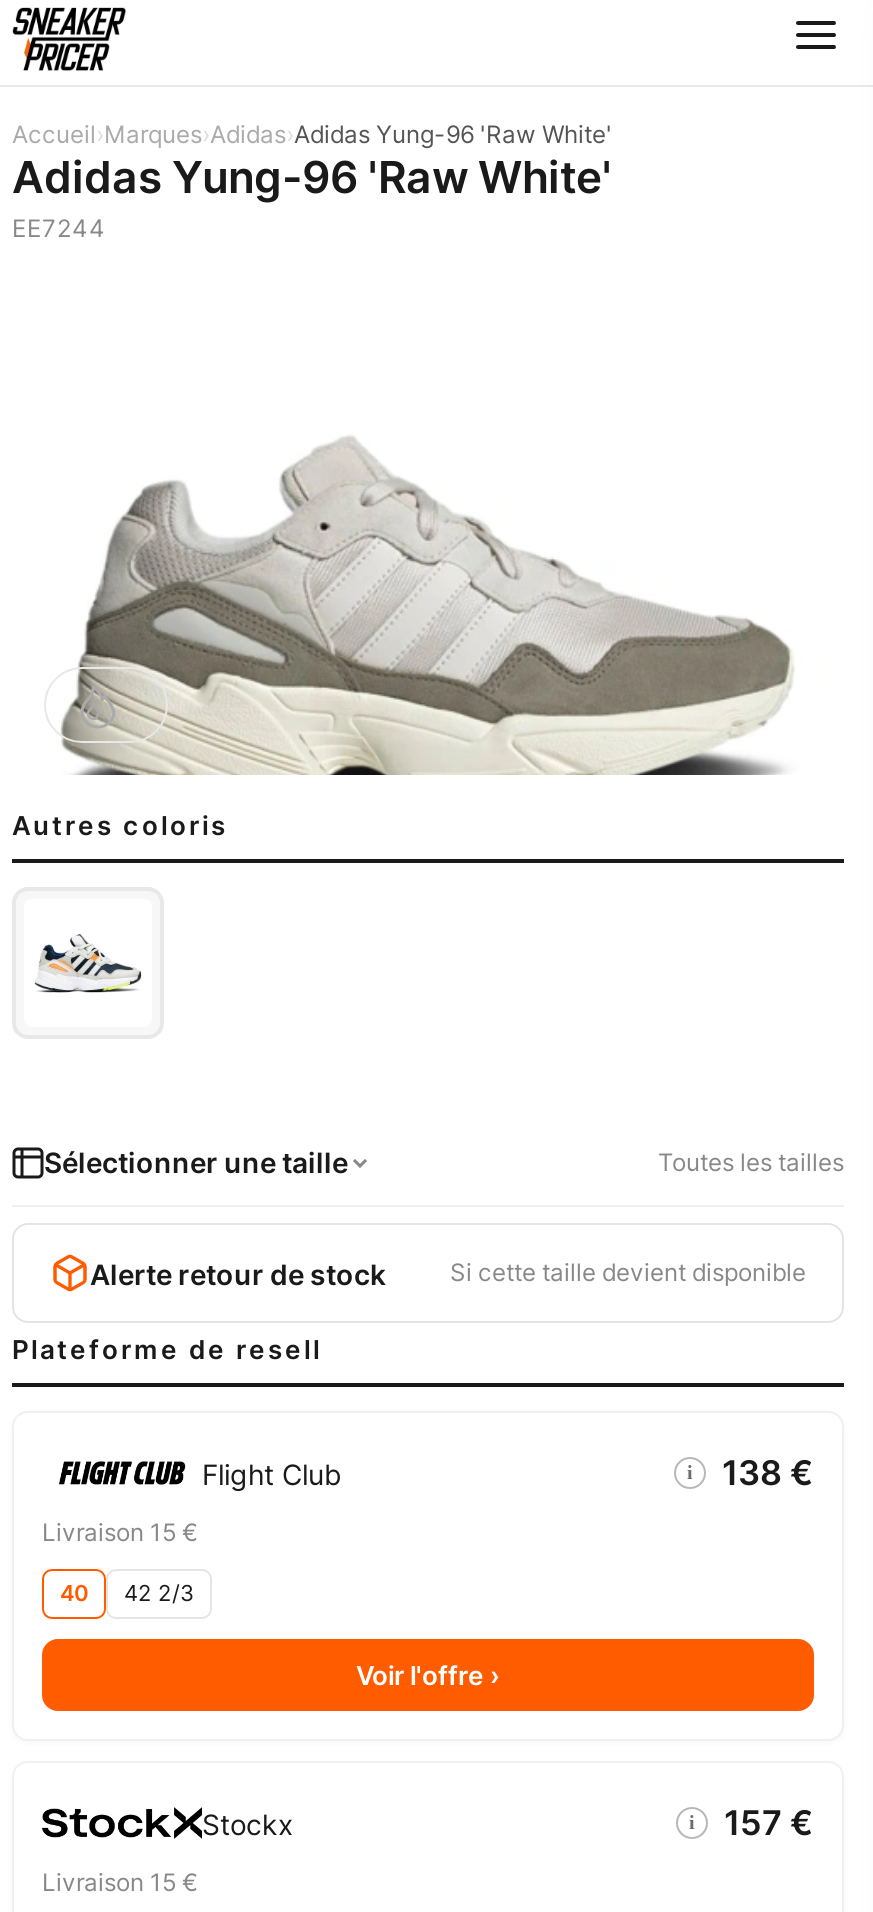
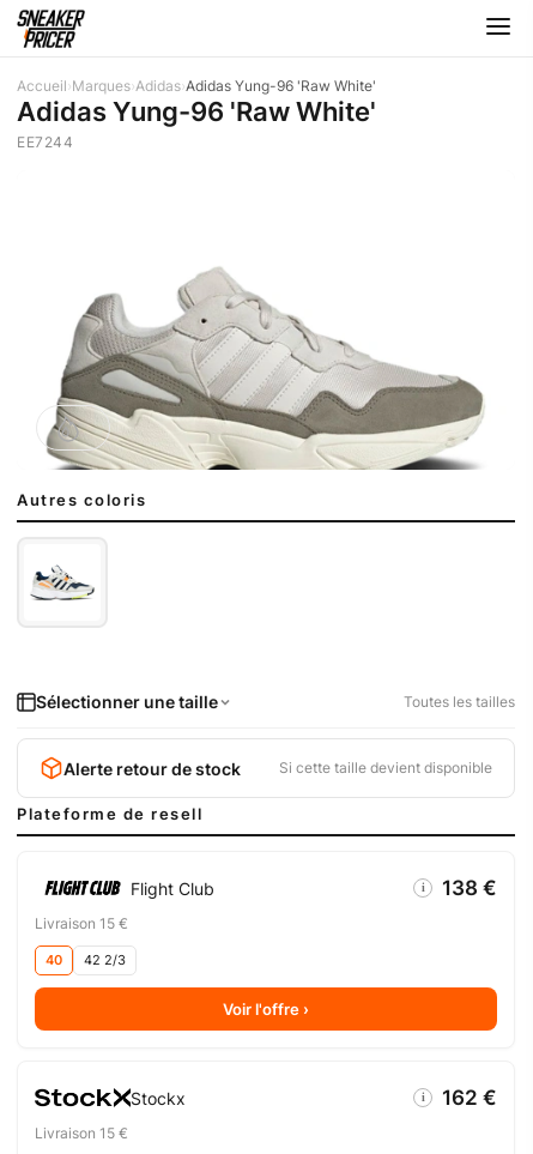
[724,1802,814,1842] 157 € -> [442,1085,497,1109] 162 €

